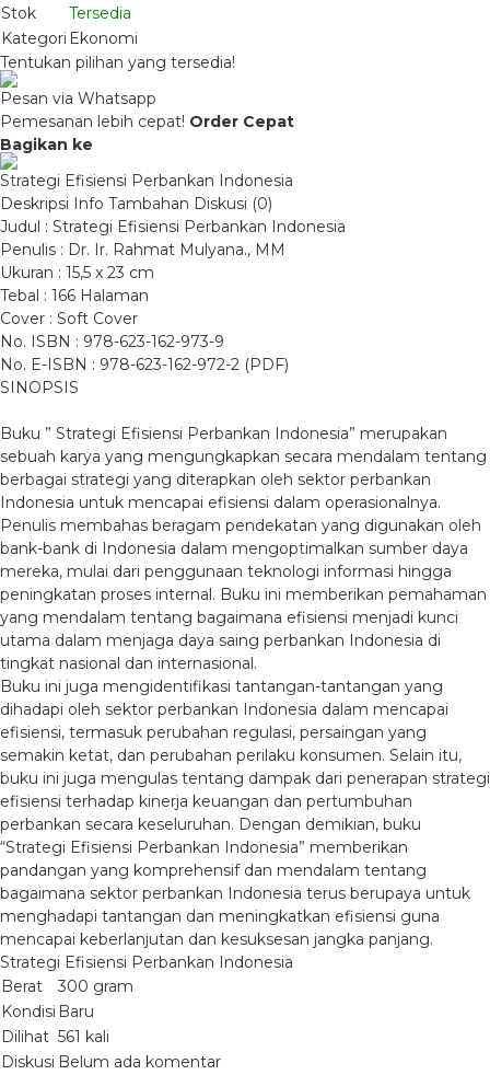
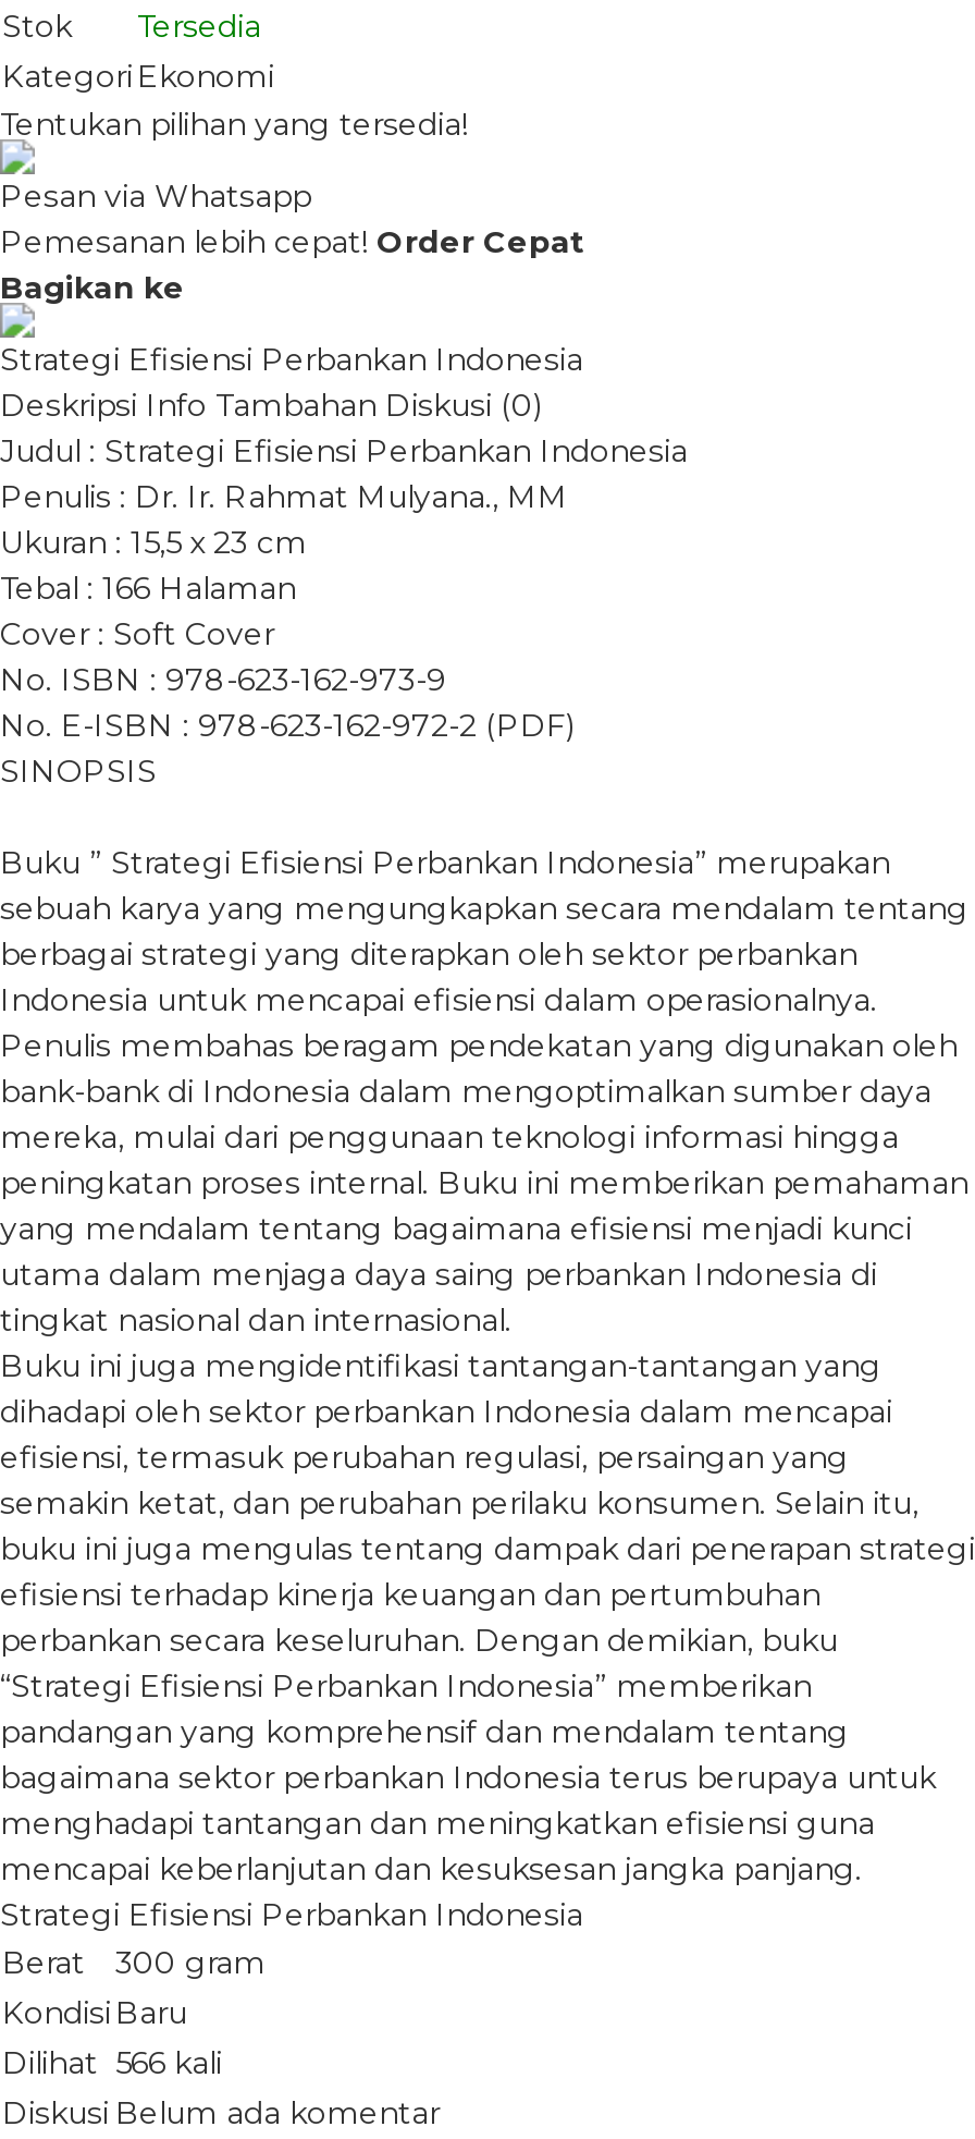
[1,1027,109,1047] Dilihat 561 kali -> [2,2043,222,2082] Dilihat 566 kali

